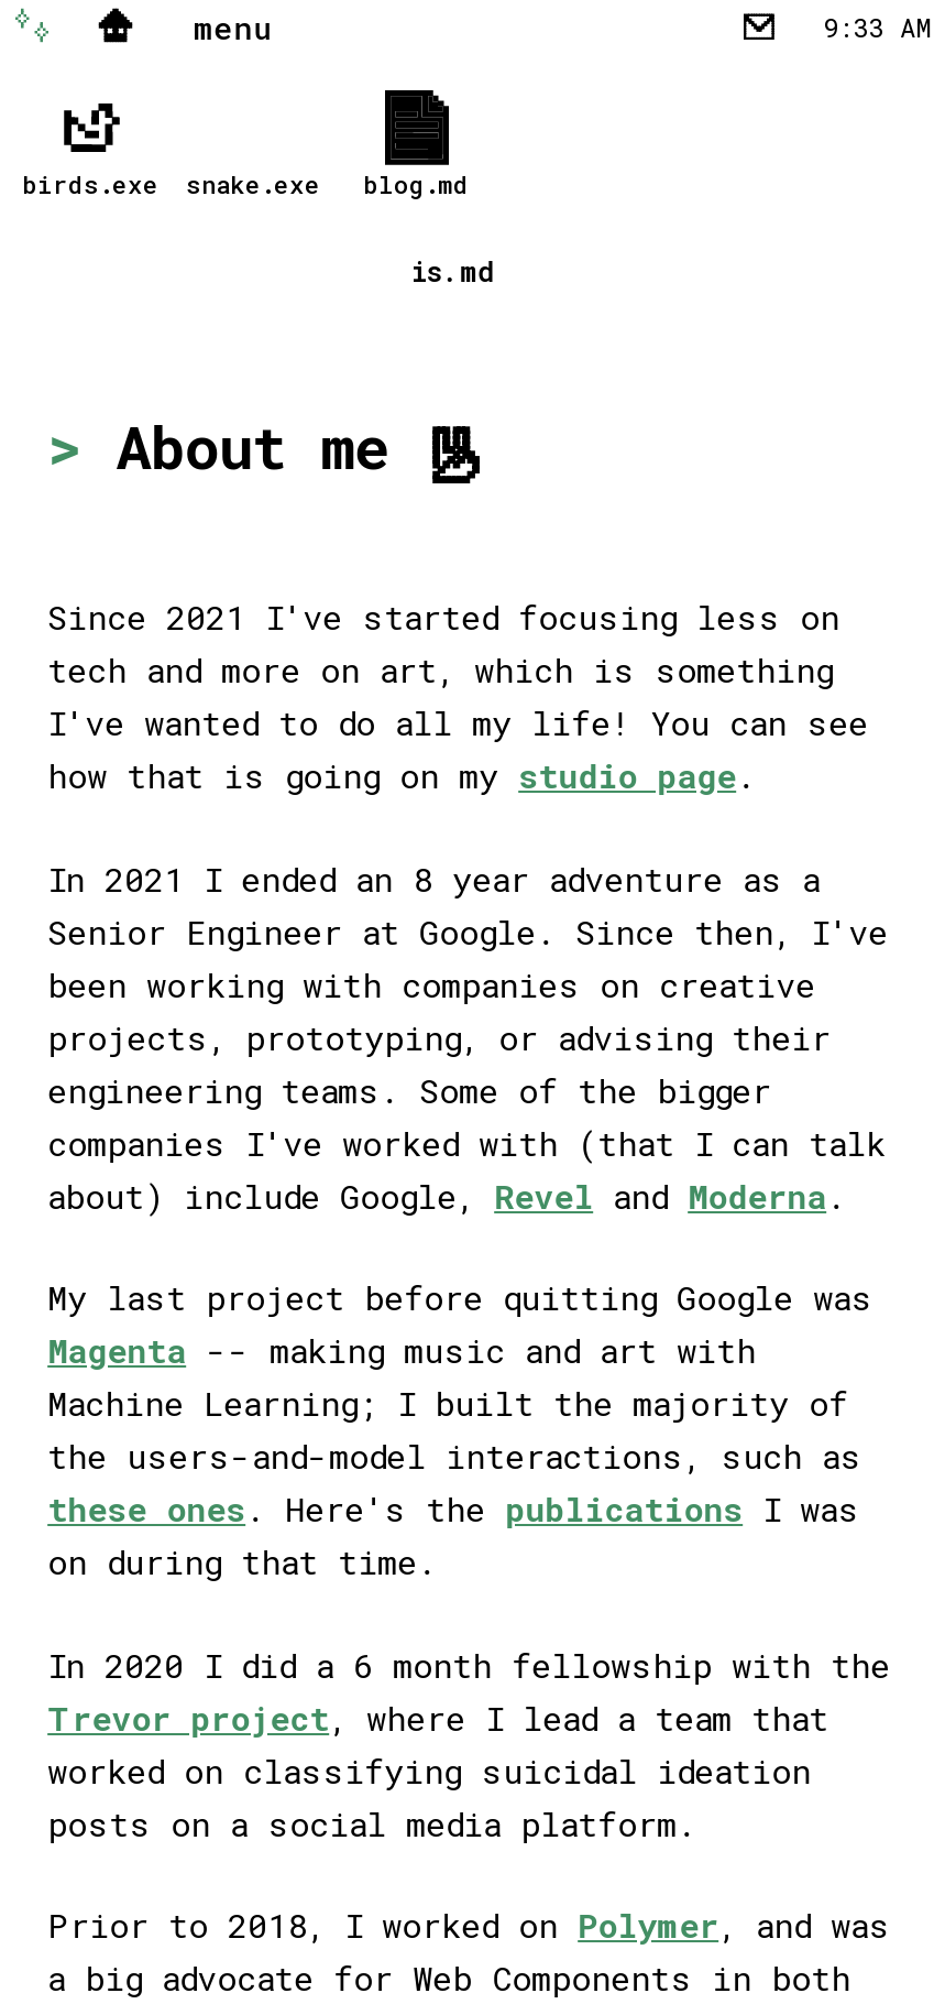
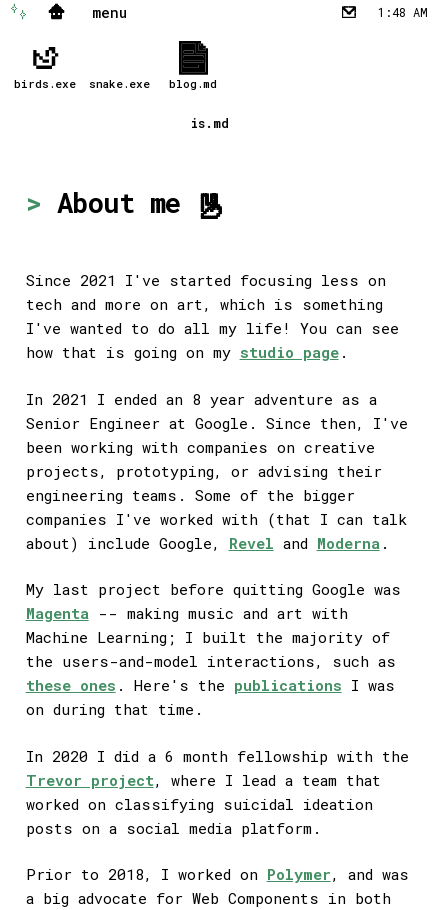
[823,9,933,44] 9:33 AM -> [378,4,428,20] 1:48 AM

